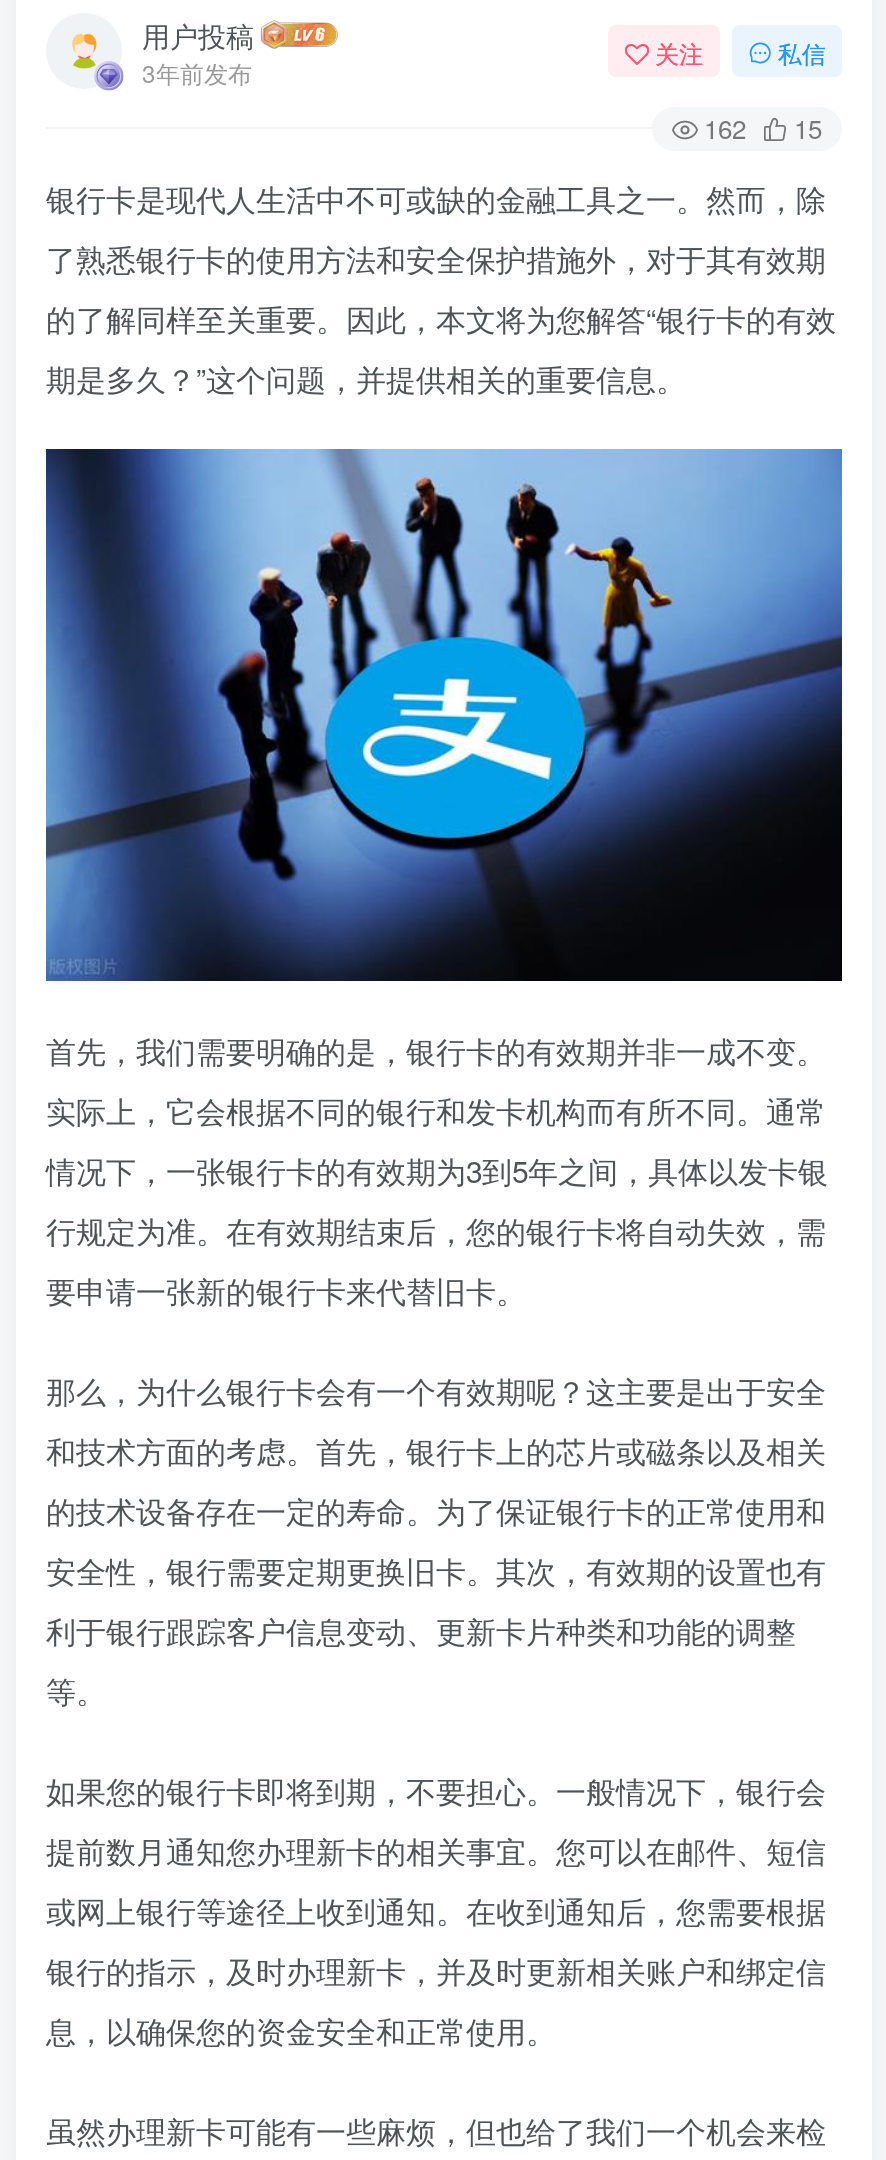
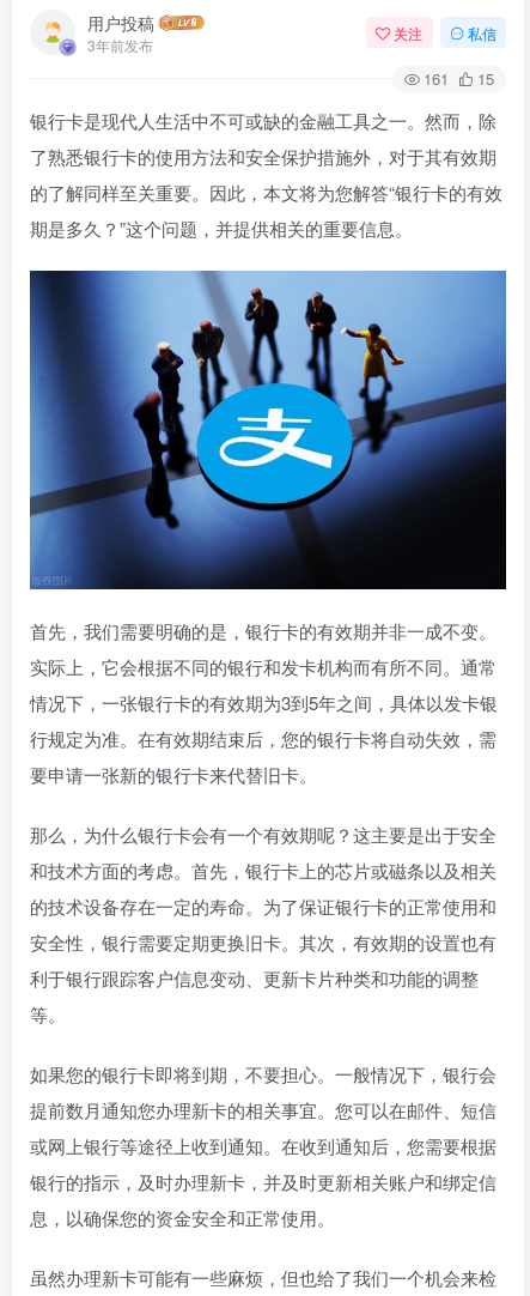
[704,109,822,147] 162 15 -> [424,67,494,90] 161 15

